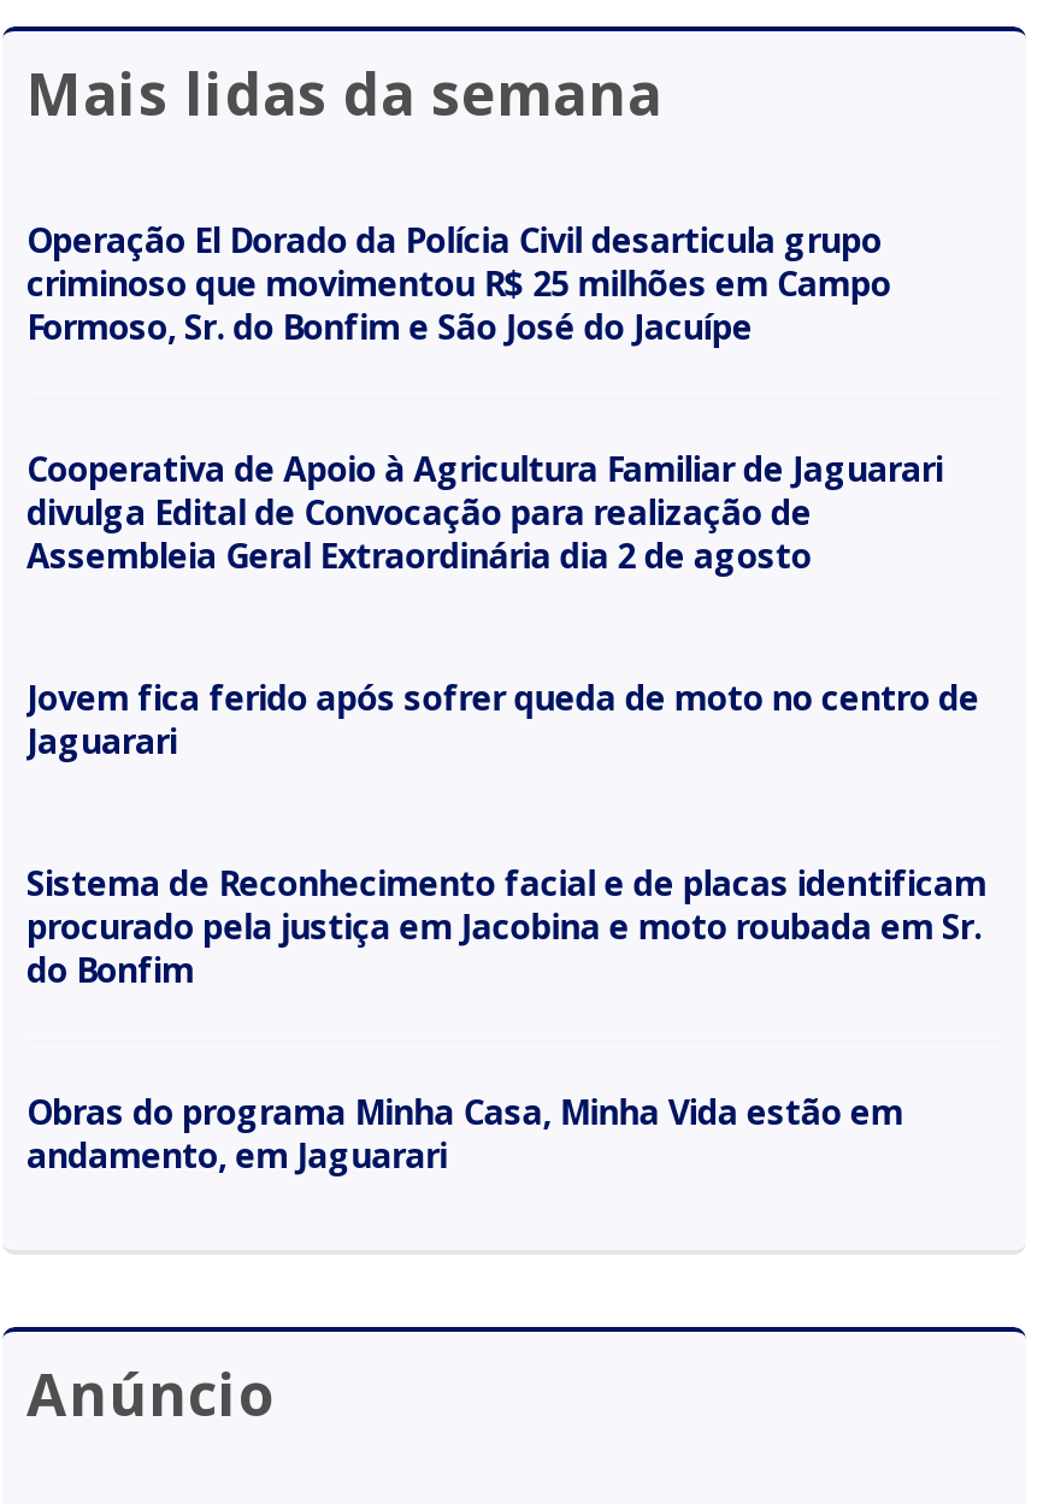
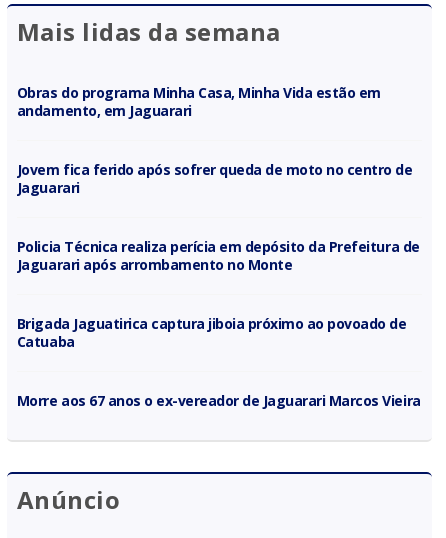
[26,216,986,992] Operação El Dorado da Polícia Civil desarticula grupo | criminoso que movimentou R$ 25 milhões em Campo | Formoso, Sr. do Bonfim e São José do Jacuípe | Cooperativa de Apoio à Agricultura Familiar de Jaguarari | divulga Edital de Convocação para realização de | Assembleia Geral Extraordinária dia 2 de agosto | Sistema de Reconhecimento facial e de placas identificam | procurado pela justiça em Jacobina e moto roubada em Sr. | do Bonfim -> none
moved [26,674,979,763] -> [17,160,412,197]: Jovem fica ferido após sofrer queda de moto no centro de | Jaguarari
moved [26,1088,903,1177] -> [17,83,381,120]: Obras do programa Minha Casa, Minha Vida estão em | andamento, em Jaguarari
none -> [17,237,420,410] Policia Técnica realiza perícia em depósito da Prefeitura de | Jaguarari após arrombamento no Monte | Brigada Jaguatirica captura jiboia próximo ao povoado de | Catuaba | Morre aos 67 anos o ex-vereador de Jaguarari Marcos Vieira

